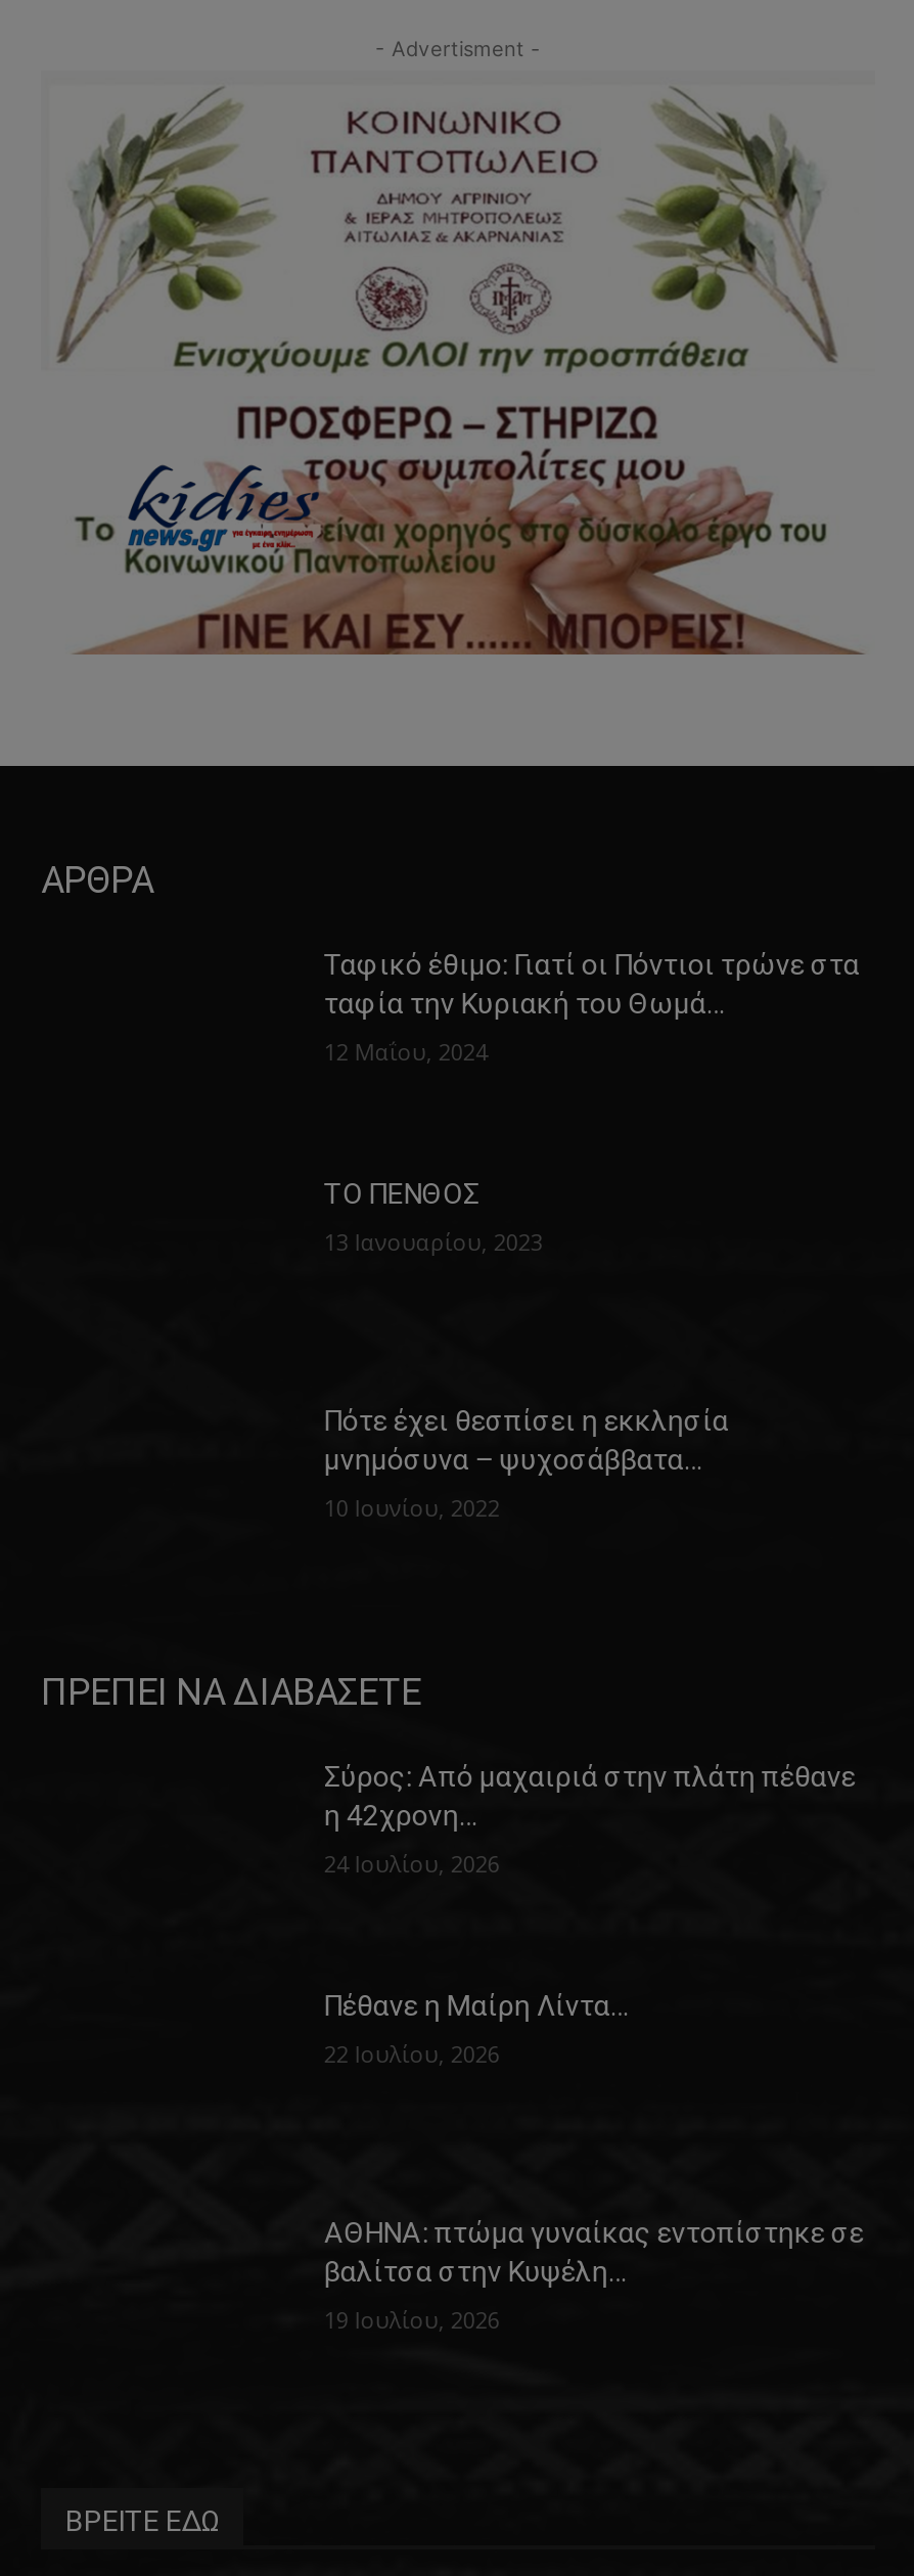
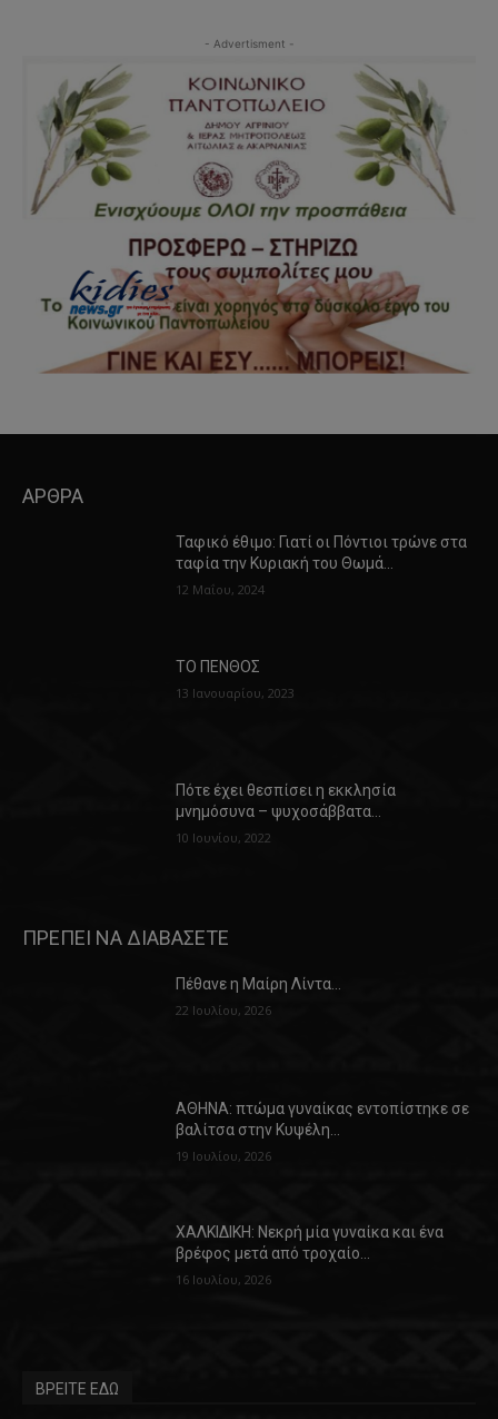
[324,1760,856,1878] Σύρος: Από μαχαιριά στην πλάτη πέθανε | η 42χρονη… | 24 Ιουλίου, 2026 -> none
moved [324,1988,864,2335] -> [176,975,470,1164]: Πέθανε η Μαίρη Λίντα… | 22 Ιουλίου, 2026 | ΑΘΗΝΑ: πτώμα γυναίκας εντοπίστηκε σε | βαλίτσα στην Κυψέλη… | 19 Ιουλίου, 2026
none -> [176,1223,444,1288] ΧΑΛΚΙΔΙΚΗ: Νεκρή μία γυναίκα και ένα | βρέφος μετά από τροχαίο… | 16 Ιουλίου, 2026

